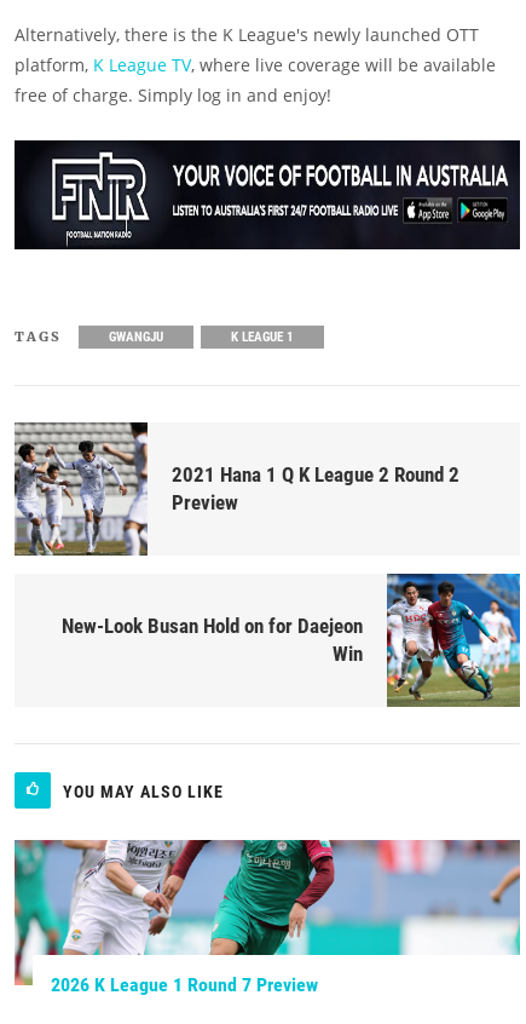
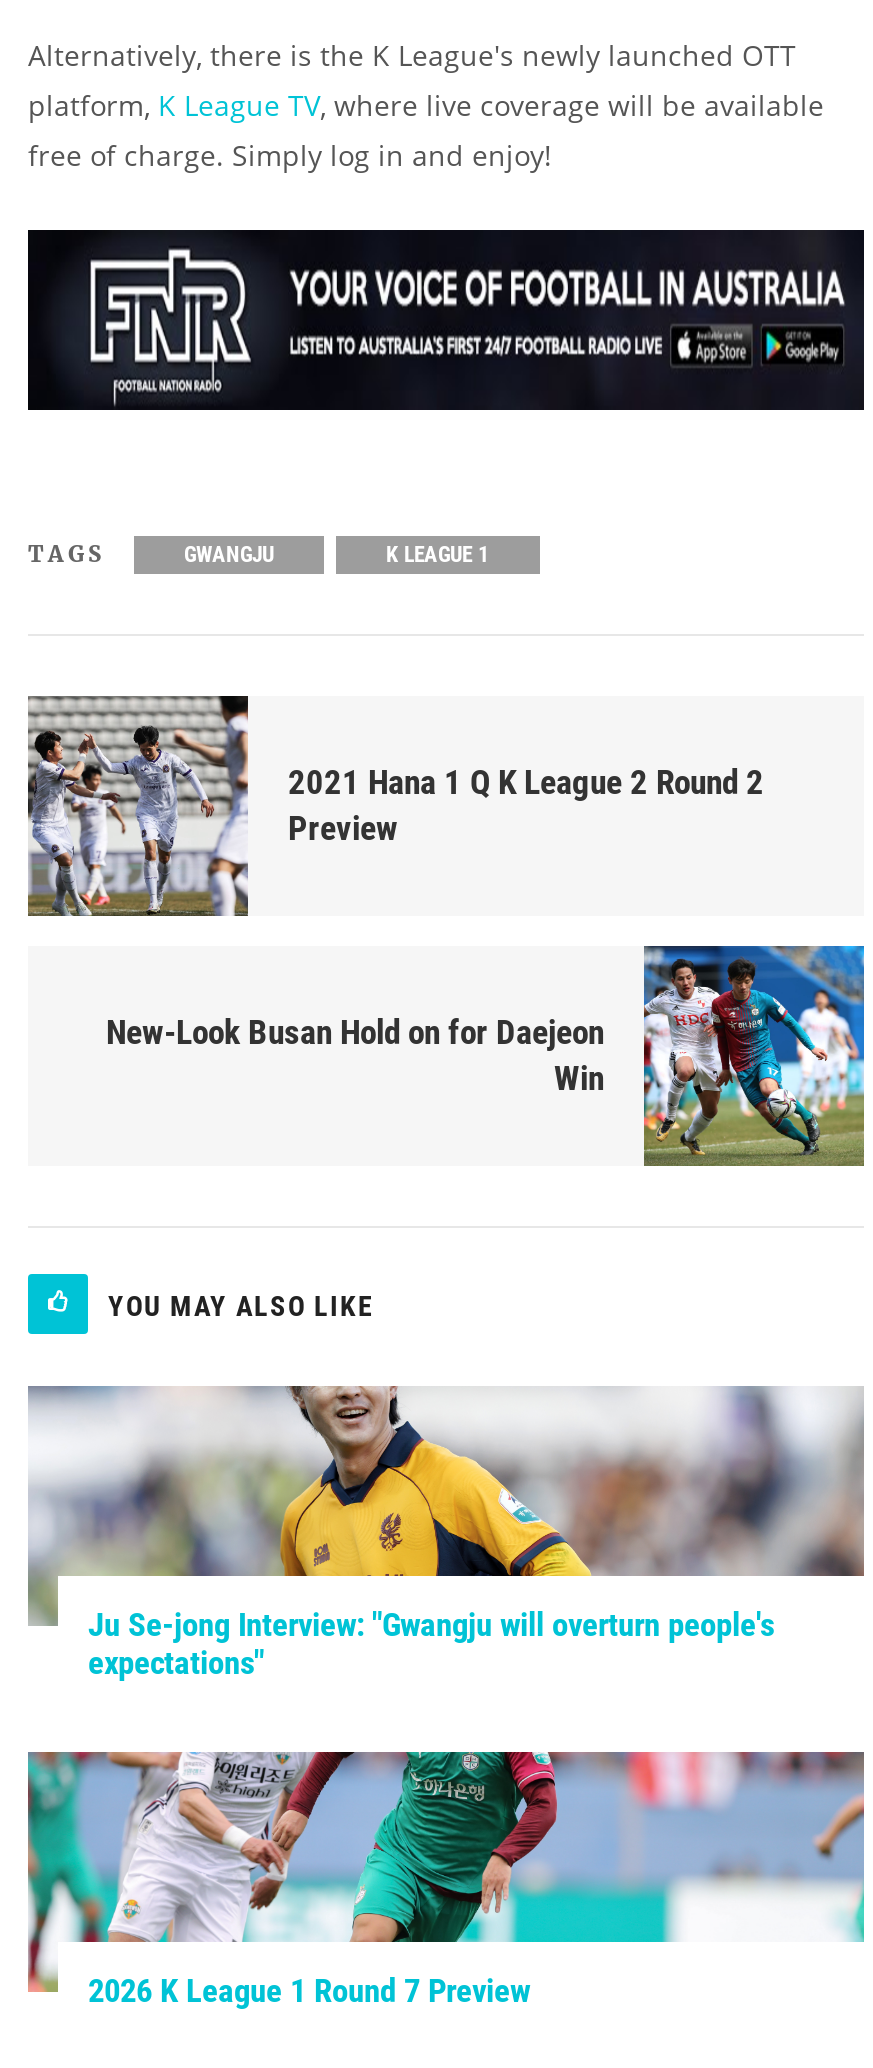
none -> [28,1386,864,1681] [image] | Ju Se-jong Interview: "Gwangju will overturn people's | expectations"

